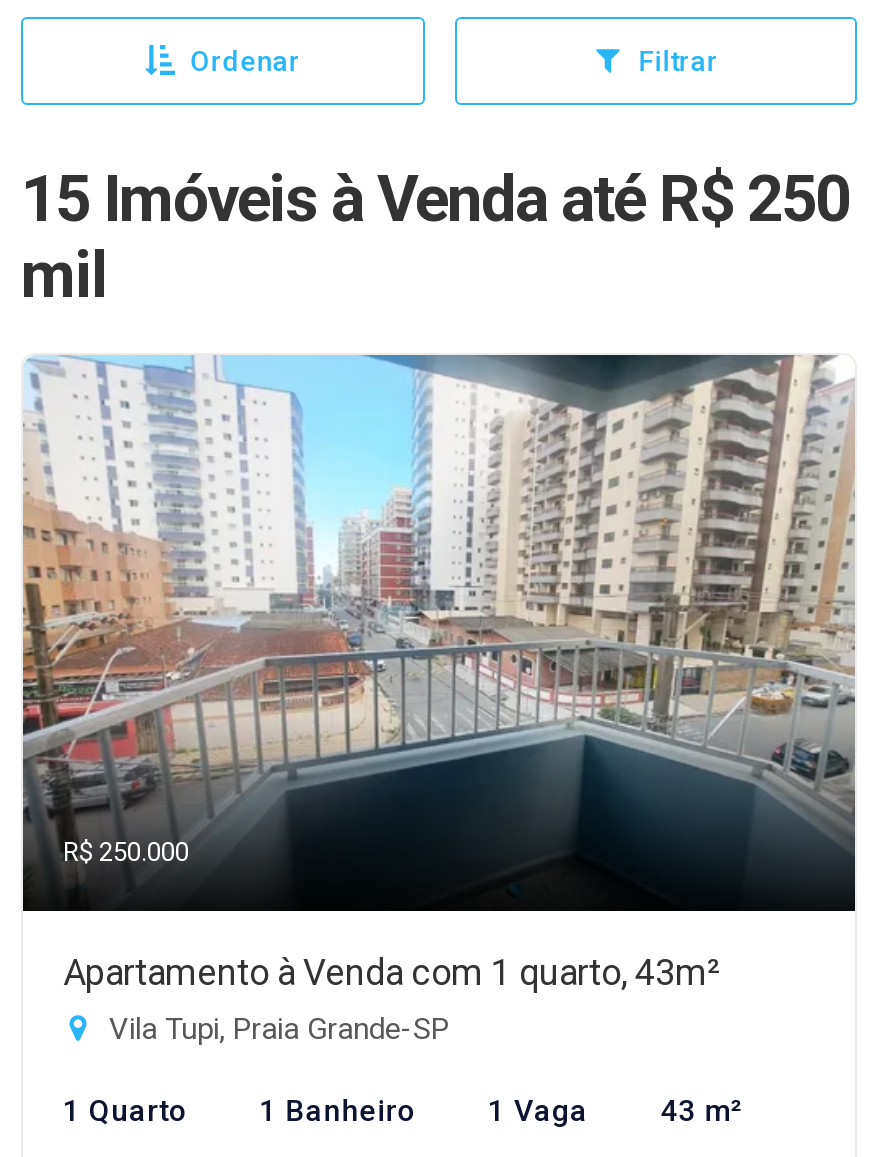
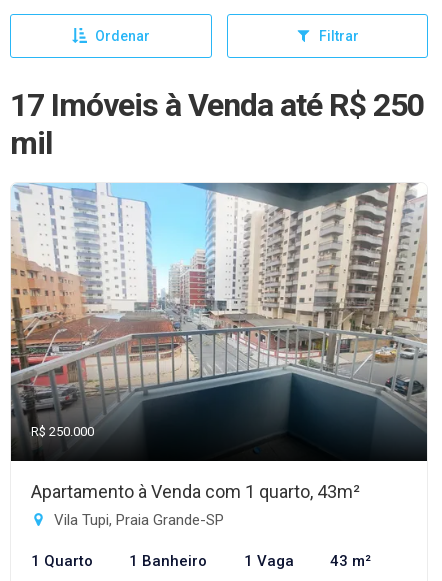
[21,161,849,237] 15 Imóveis à Venda até R$ 250 -> [10,86,424,124] 17 Imóveis à Venda até R$ 250

